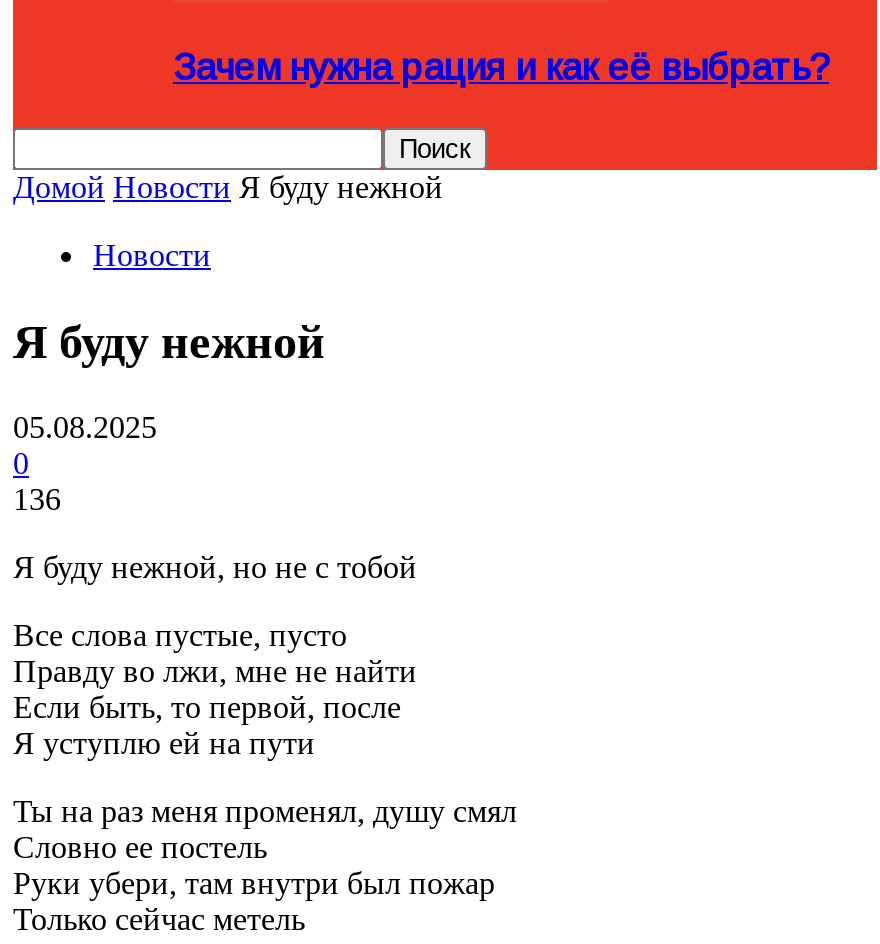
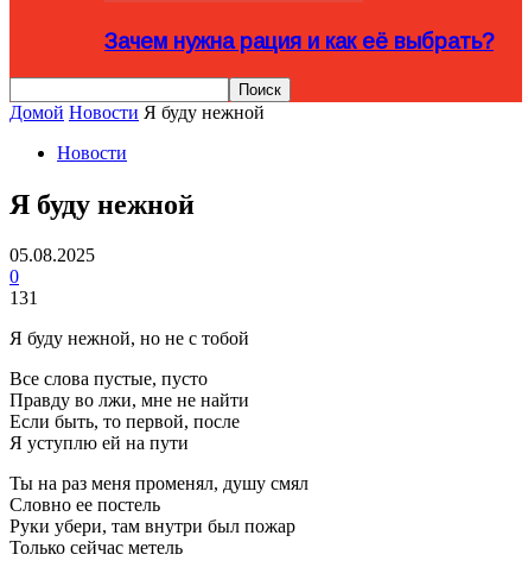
[13,482,61,516] 136 -> [9,287,38,308] 131

